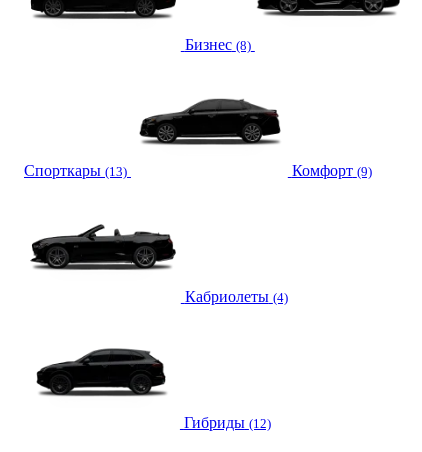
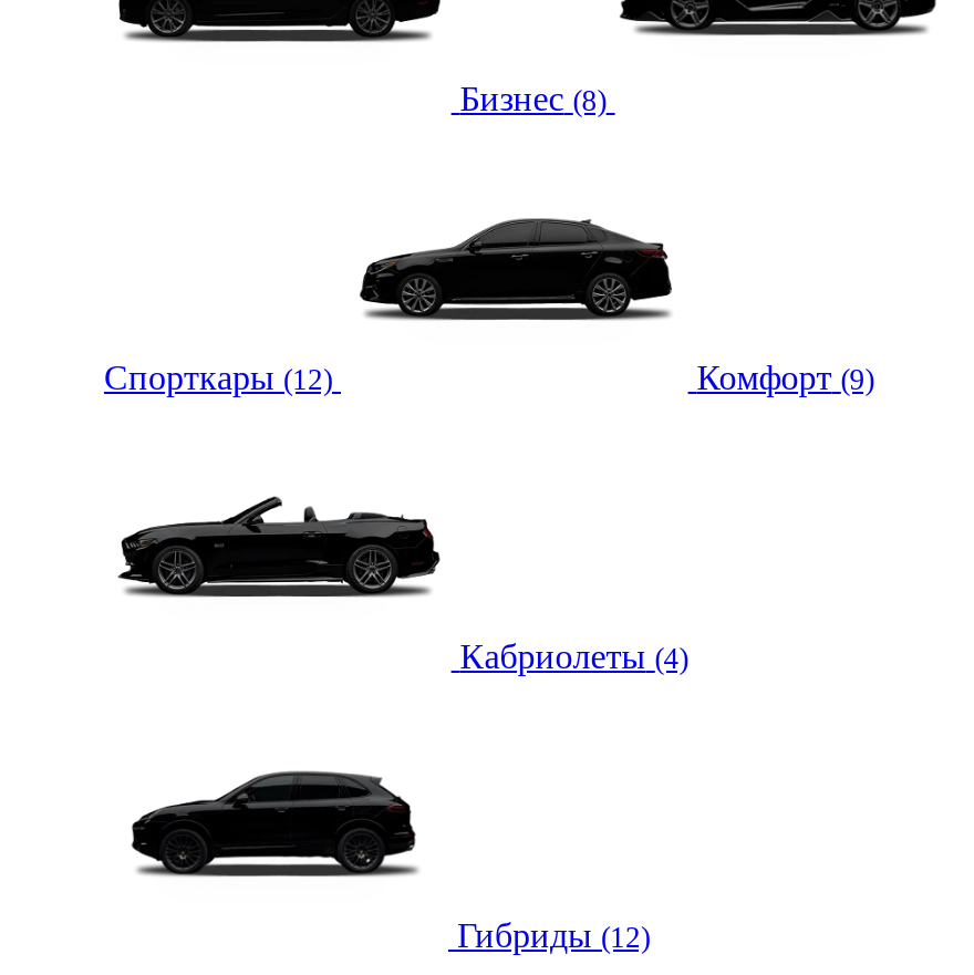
[24,162,127,179] Спорткары (13) -> [104,359,332,396] Спорткары (12)

